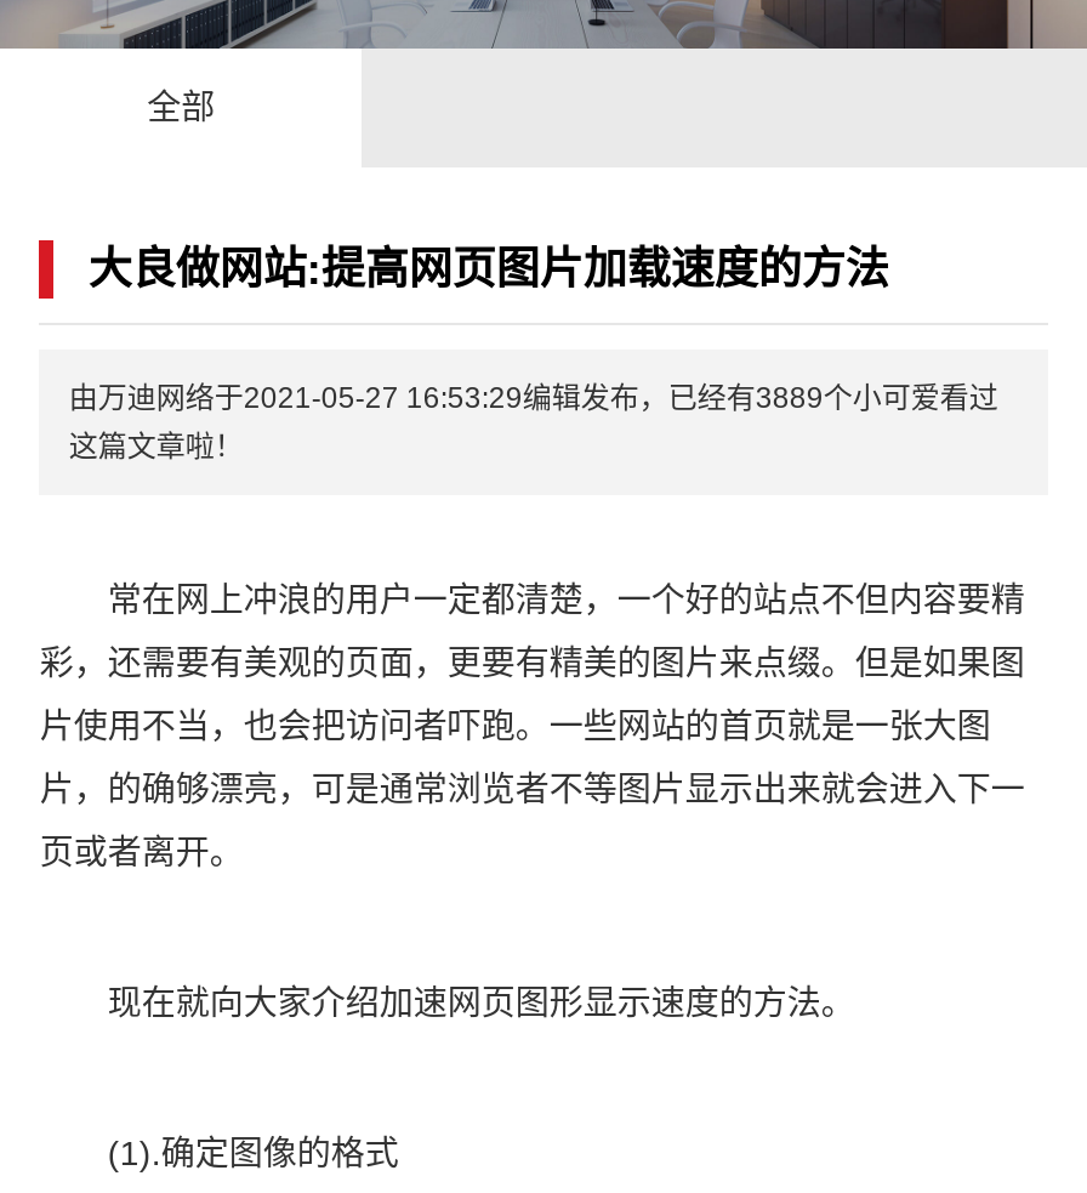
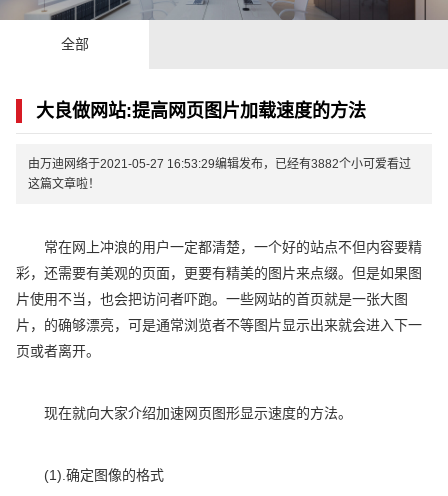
[69,380,998,414] 由万迪网络于2021-05-27 16:53:29编辑发布，已经有3889个小可爱看过 -> [28,157,411,171] 由万迪网络于2021-05-27 16:53:29编辑发布，已经有3882个小可爱看过

